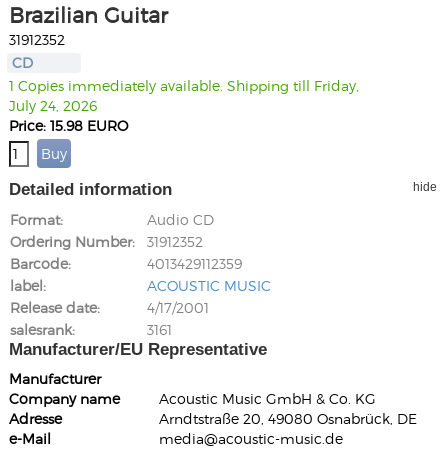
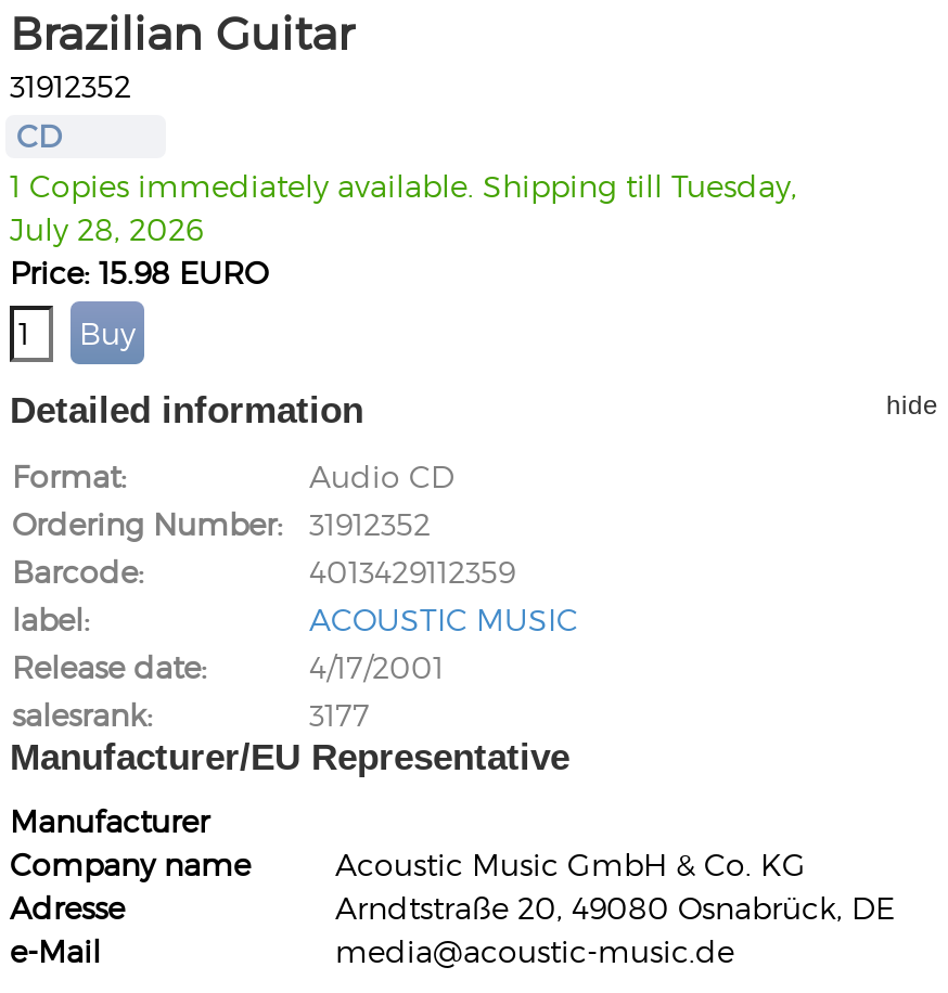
[9,77,359,94] 1 Copies immediately available. Shipping till Friday, -> [10,167,797,204] 1 Copies immediately available. Shipping till Tuesday,
[9,97,97,114] July 24, 2026 -> [10,211,203,248] July 28, 2026
[147,321,172,338] 3161 -> [309,696,370,733] 3177

